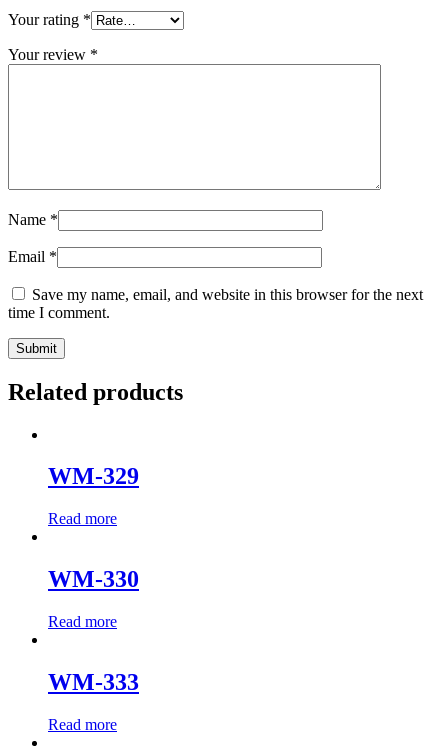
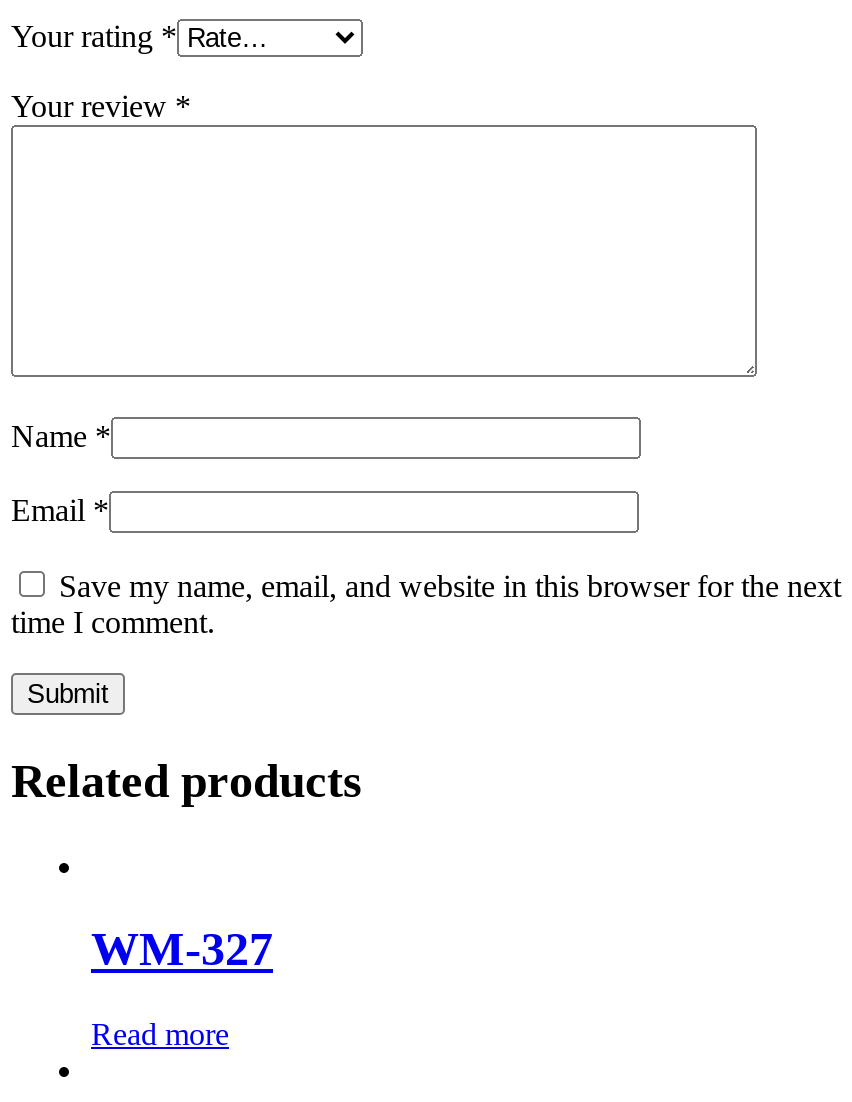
[48,463,139,695] WM-329 | Read more | WM-330 | Read more | WM-333 -> [91,924,273,976] WM-327

